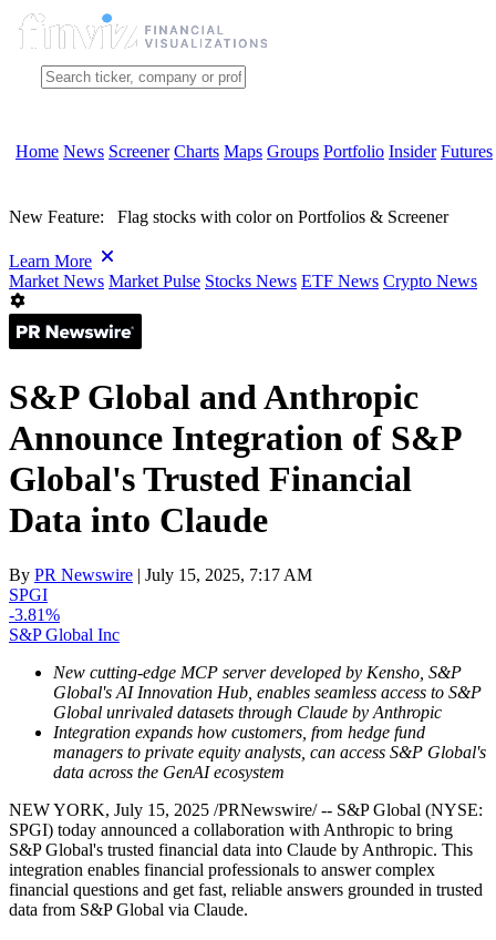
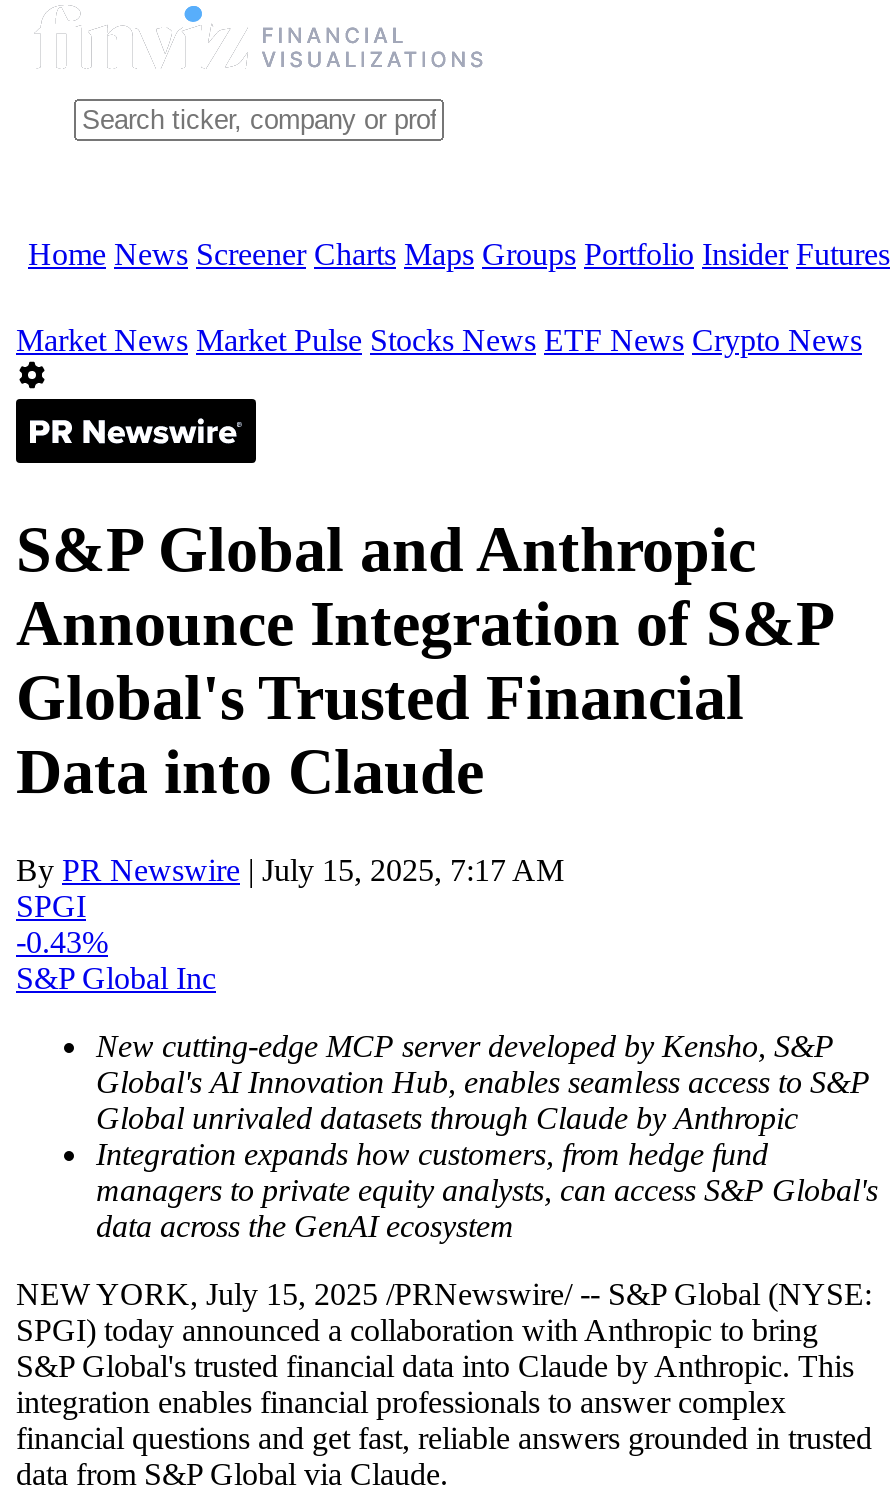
[9,207,448,270] New Feature: Flag stocks with color on Portfolios & Screener | Learn More -> none
[9,605,60,624] -3.81% -> [16,925,108,959] -0.43%

